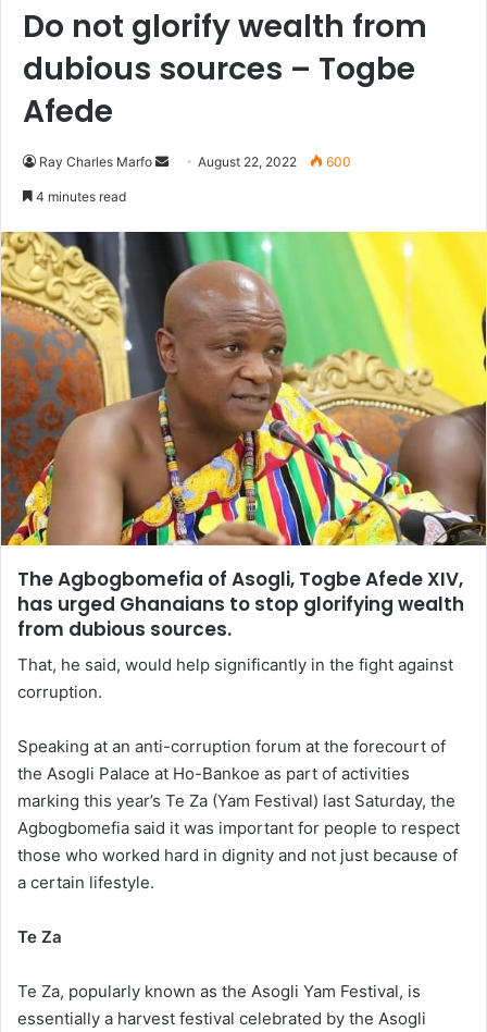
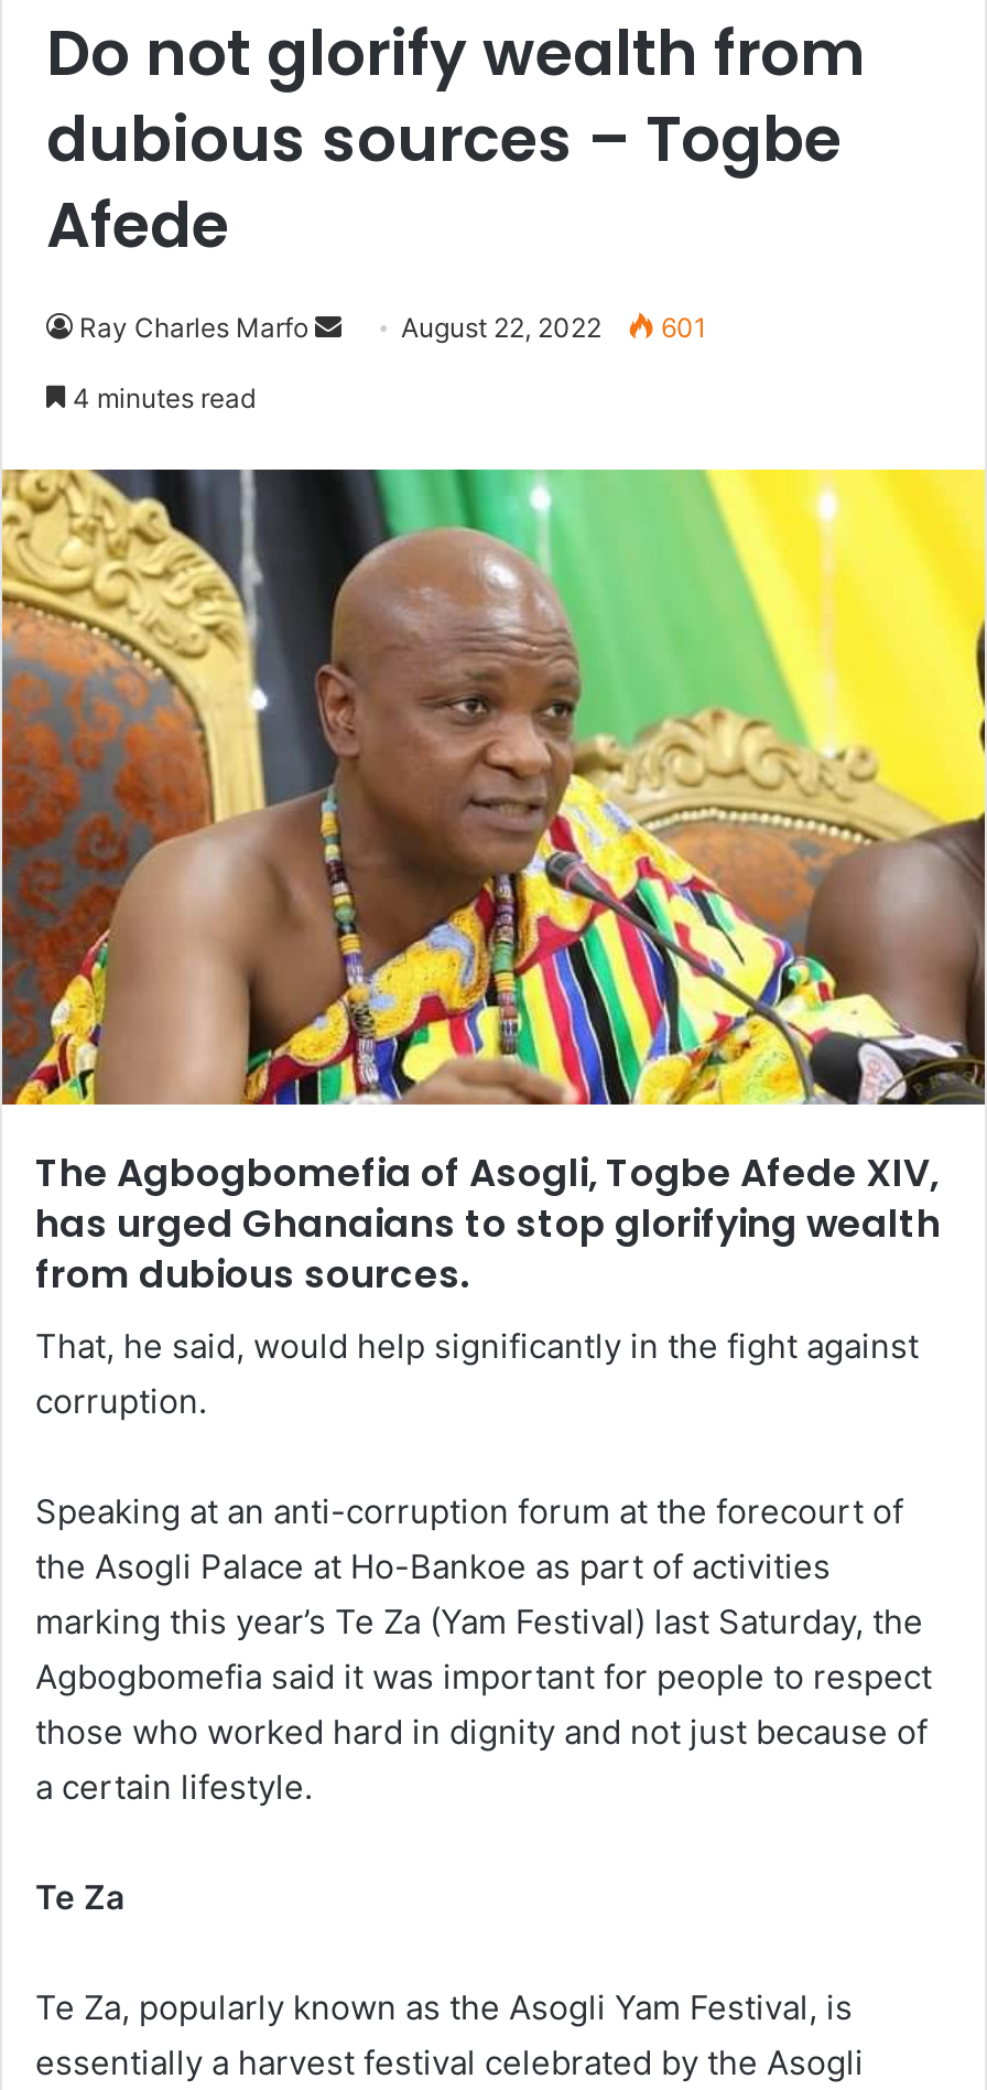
[323,153,351,170] 600 -> [654,311,707,344] 601

